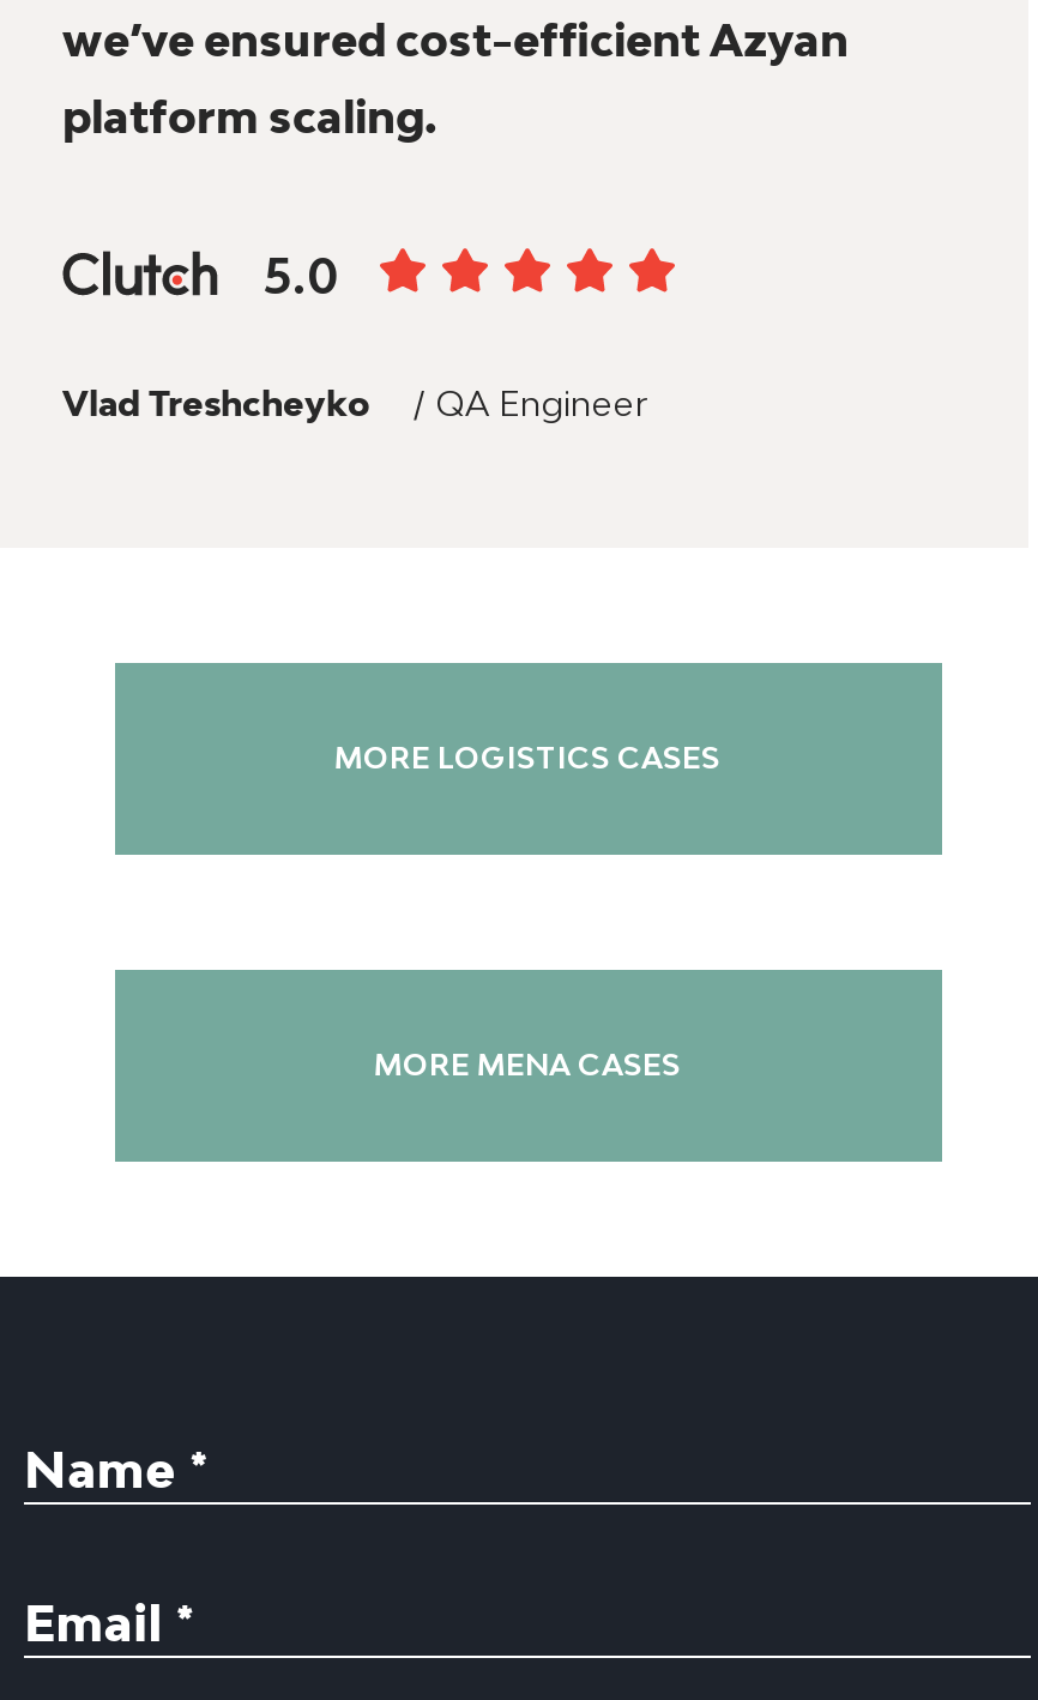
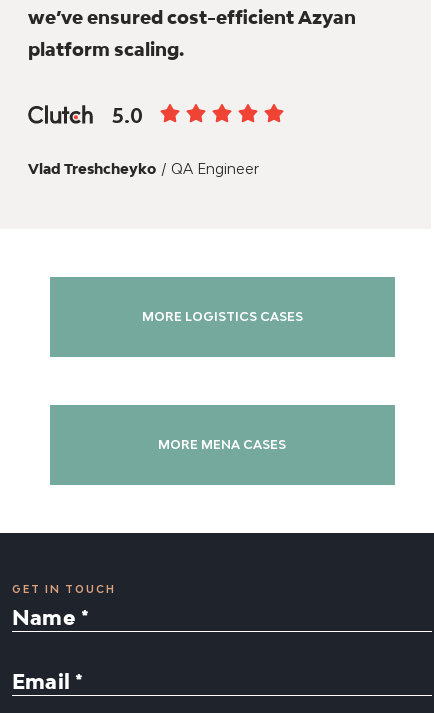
none -> [12,583,116,595] GET IN TOUCH

